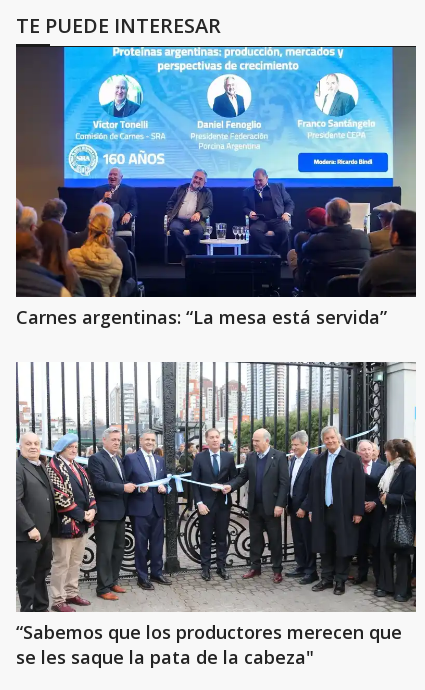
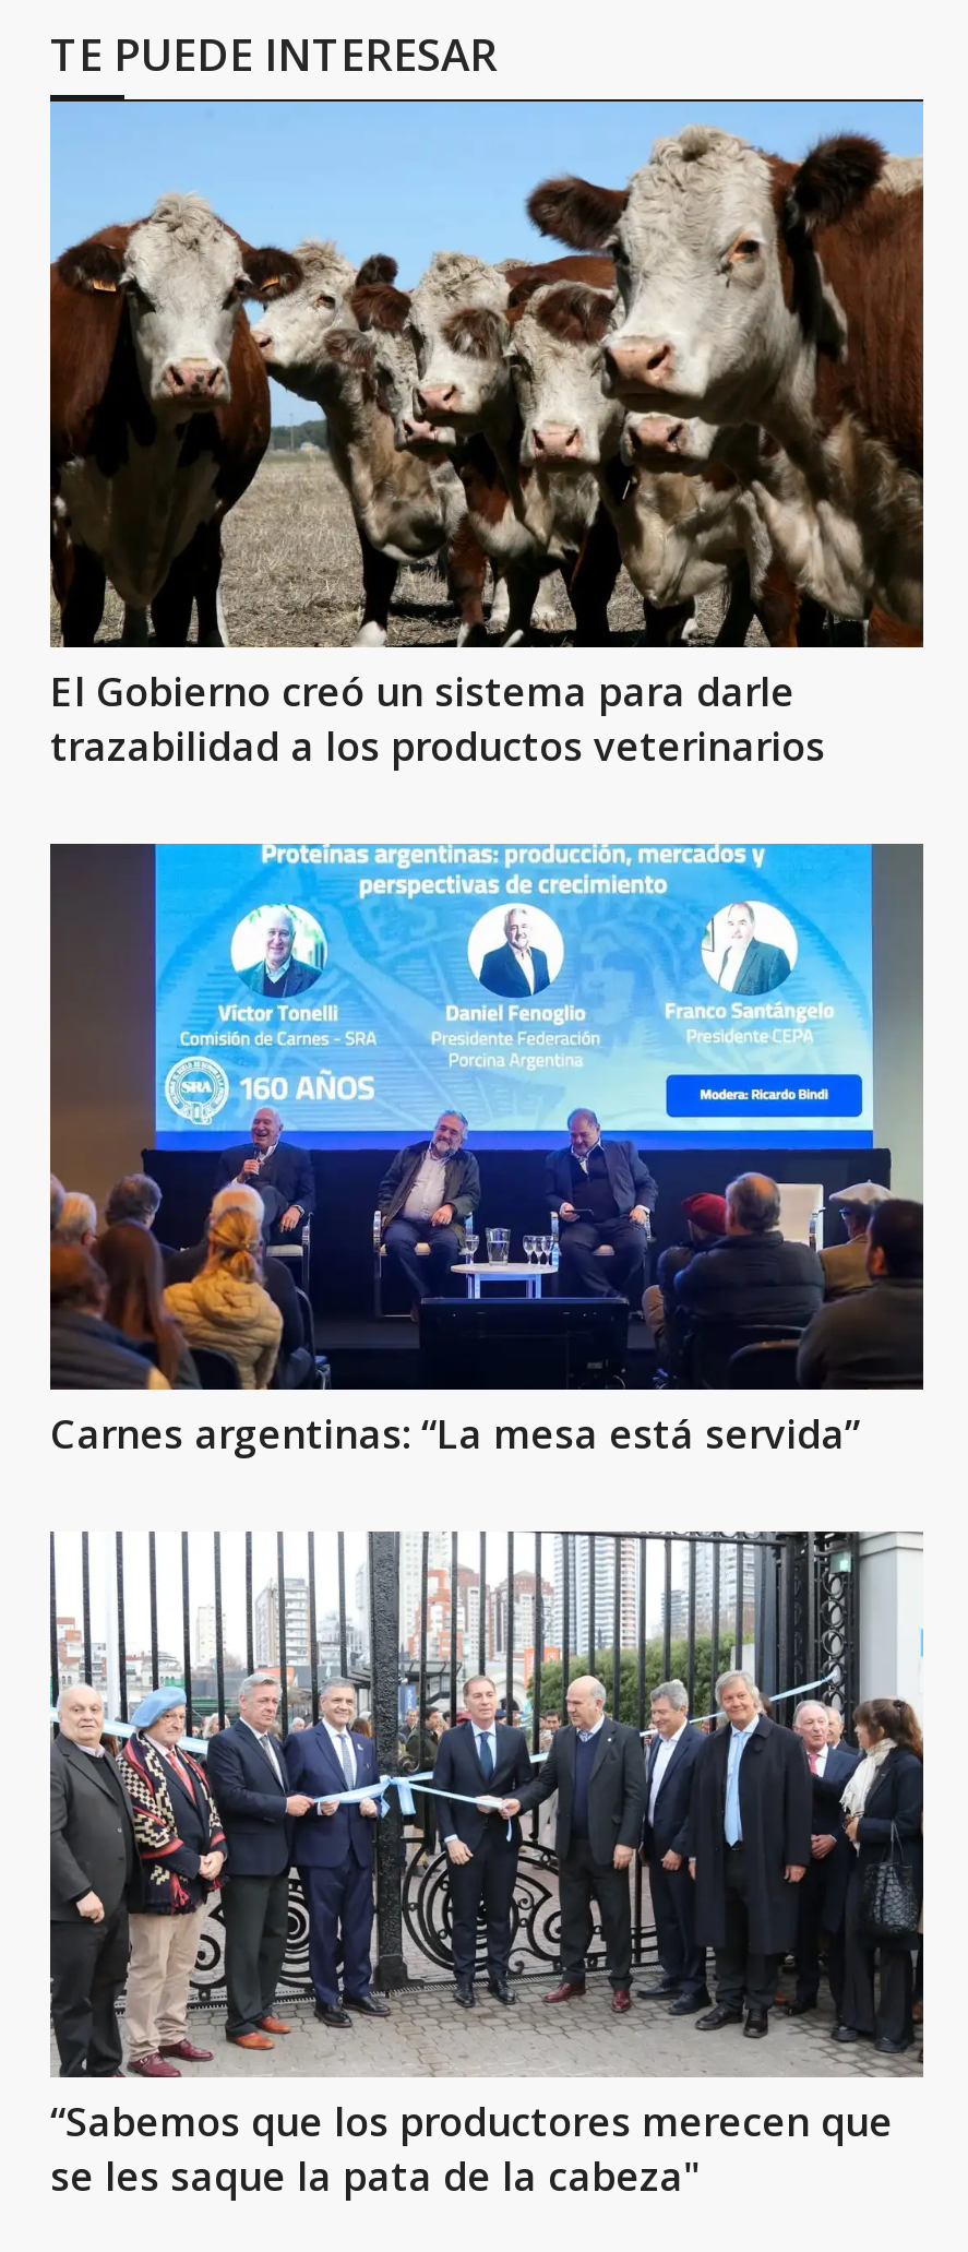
none -> [48,99,925,772] [image] | El Gobierno creó un sistema para darle | trazabilidad a los productos veterinarios

